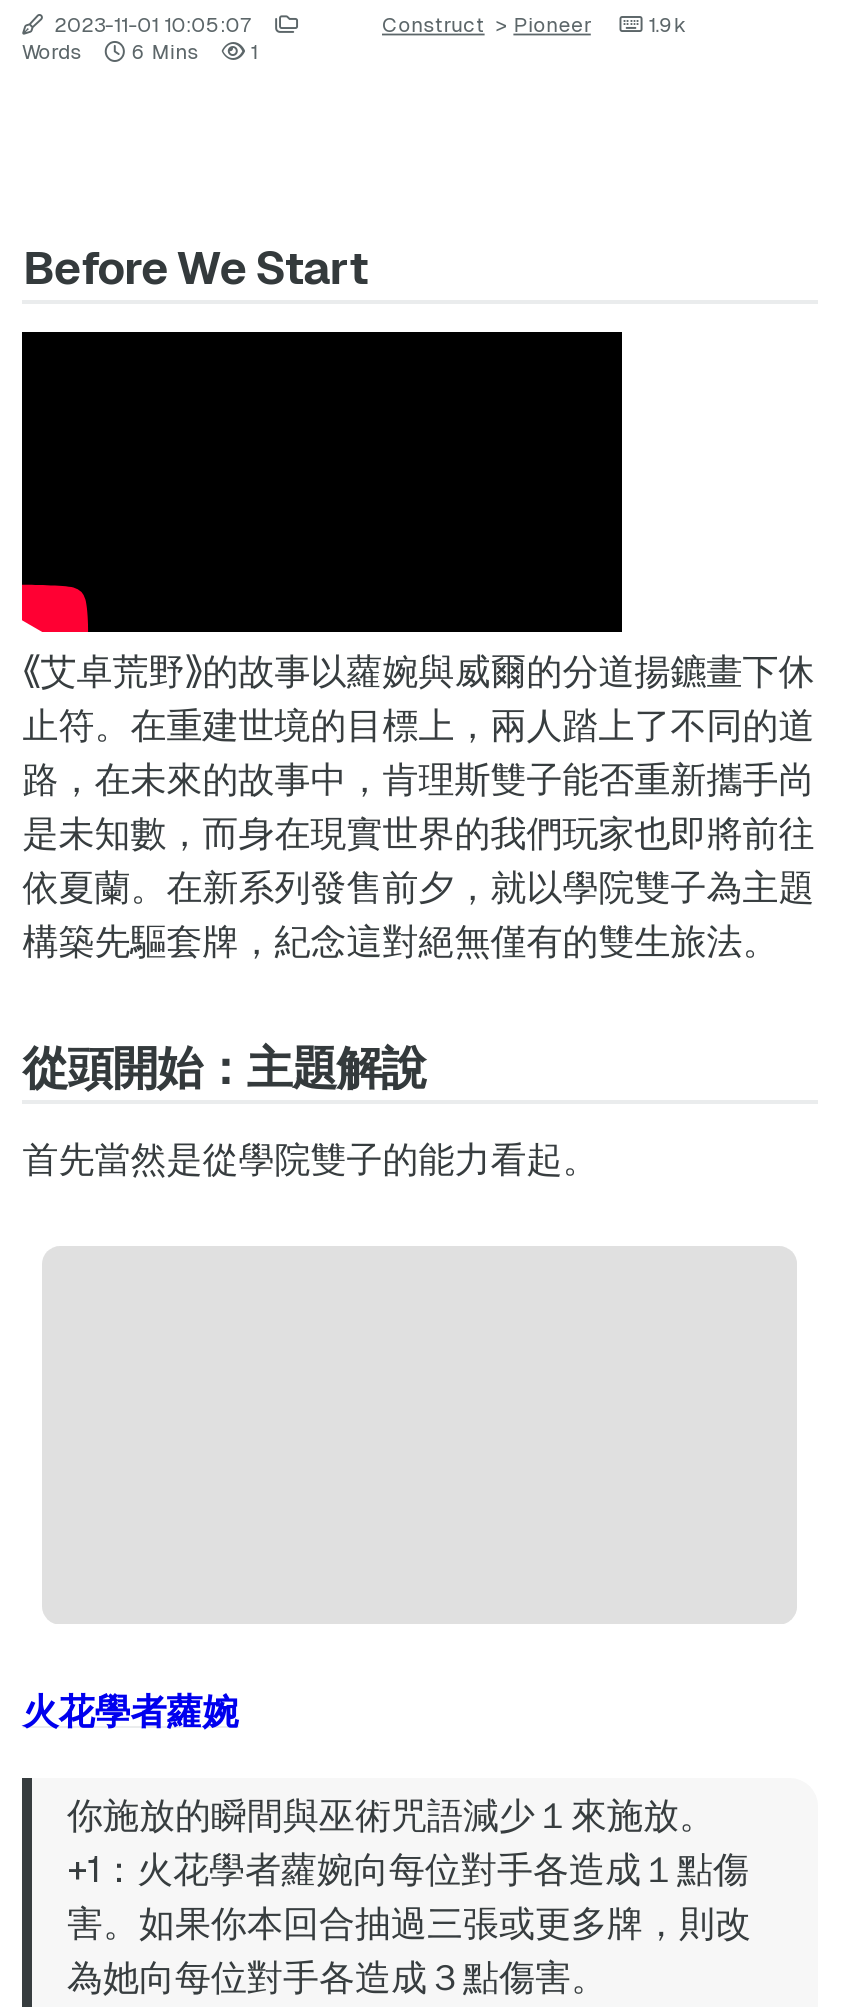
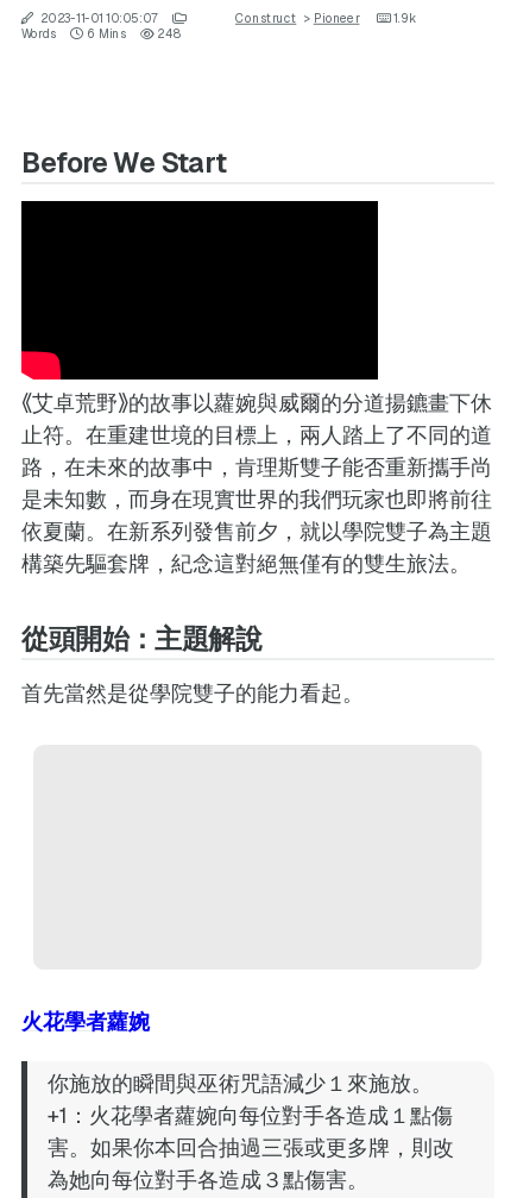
[251,39,258,64] 1 -> [158,27,181,42] 248

